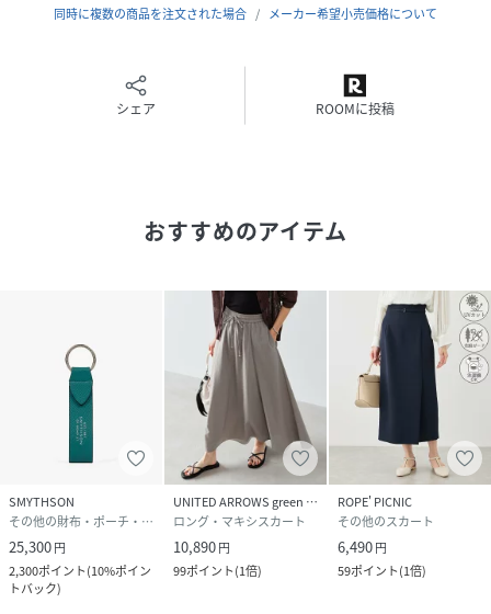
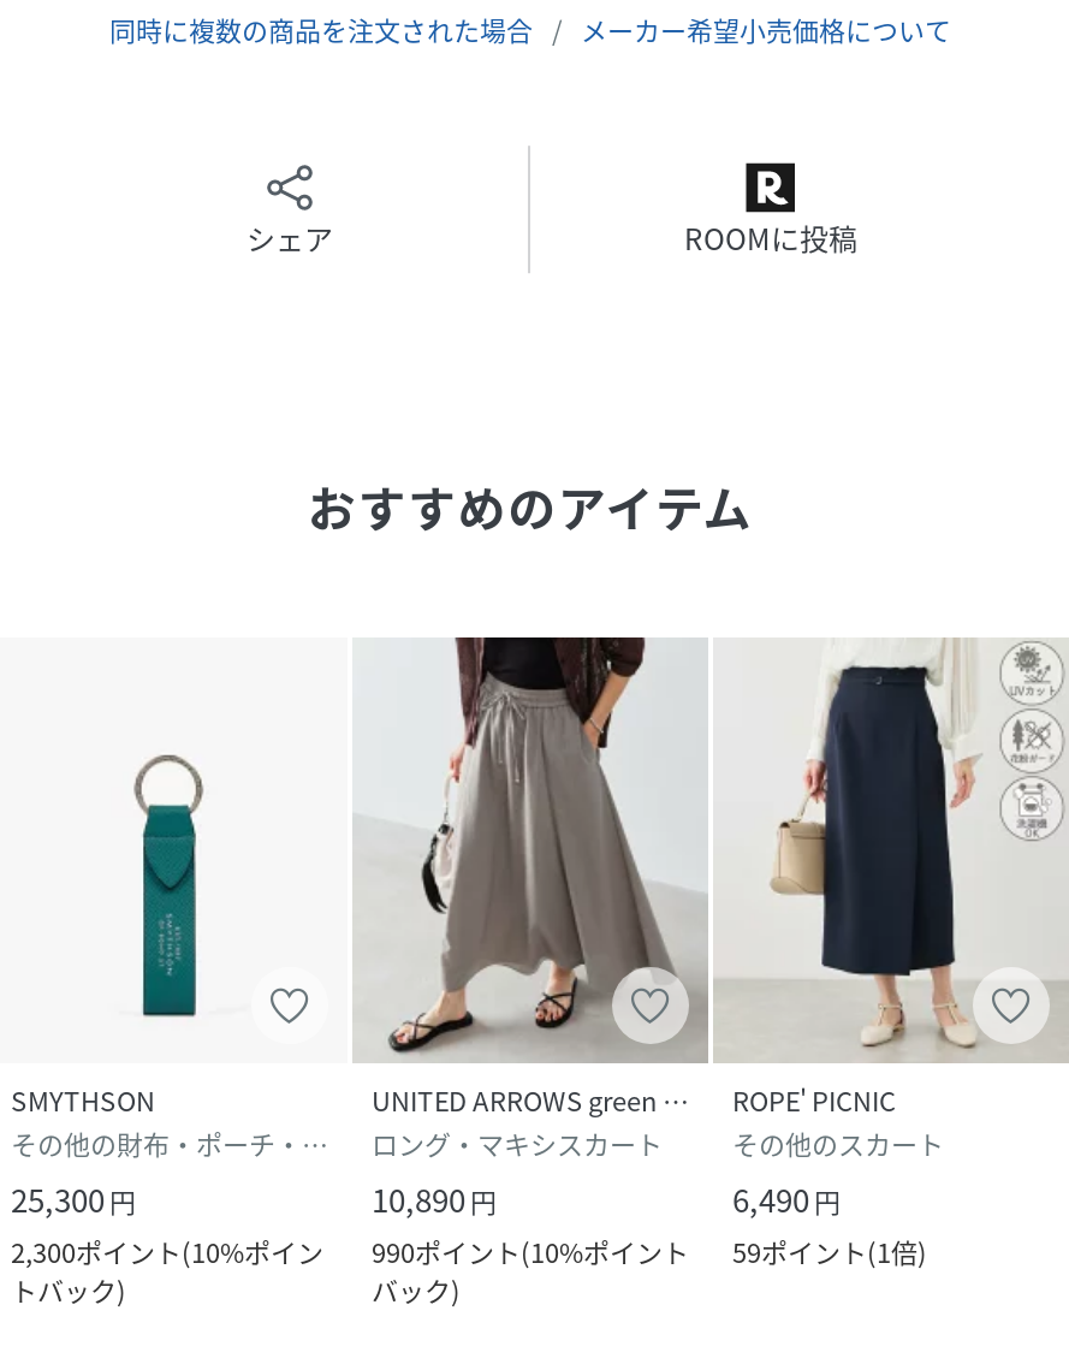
[173,562,262,580] 99ポイント(1倍) -> [372,1233,689,1312] 990ポイント(10%ポイント | バック)

